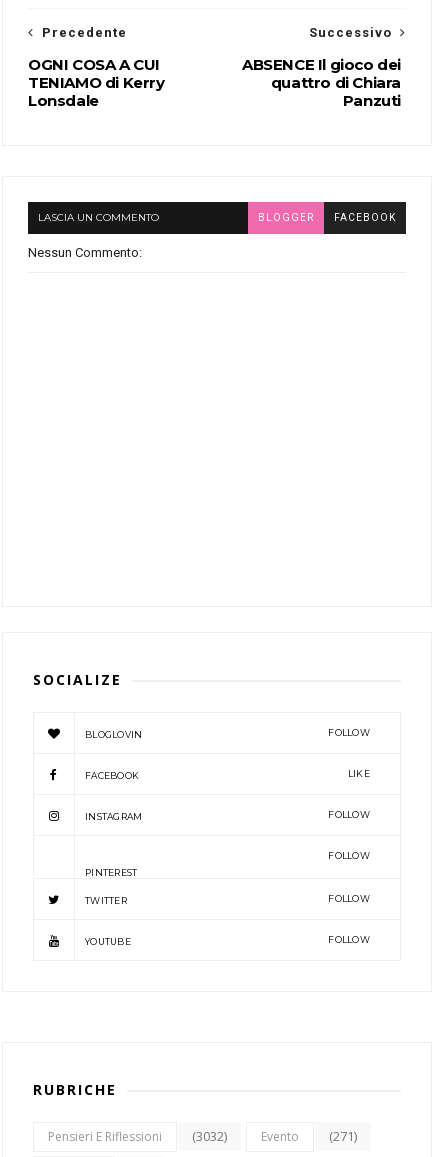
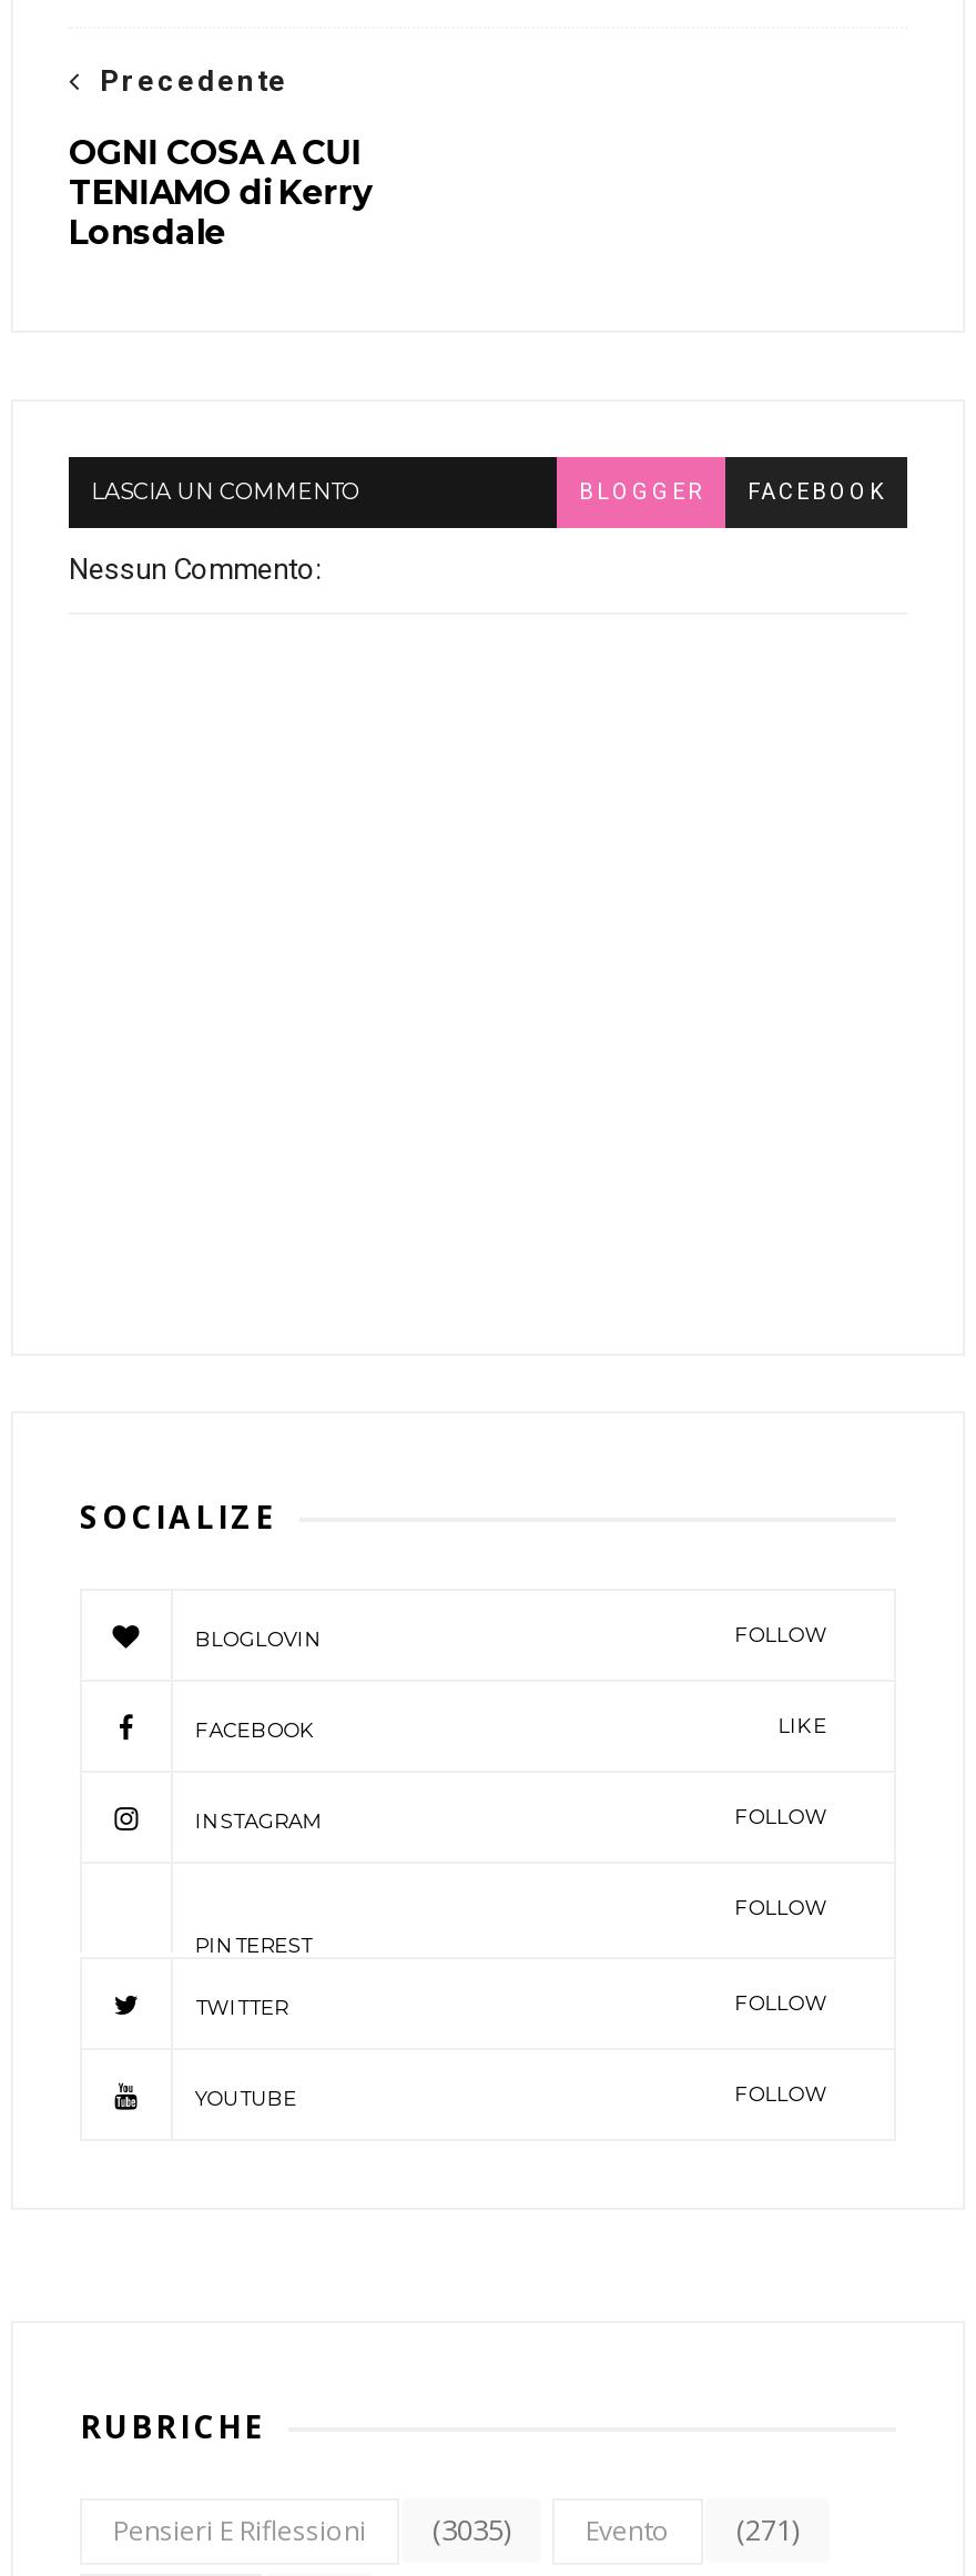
[242,24,401,109] Successivo | ABSENCE Il gioco dei | quattro di Chiara | Panzuti -> none
[48,1126,357,1144] Pensieri E Riflessioni (3032) Evento (271) -> [113,2508,799,2548] Pensieri E Riflessioni (3035) Evento (271)

